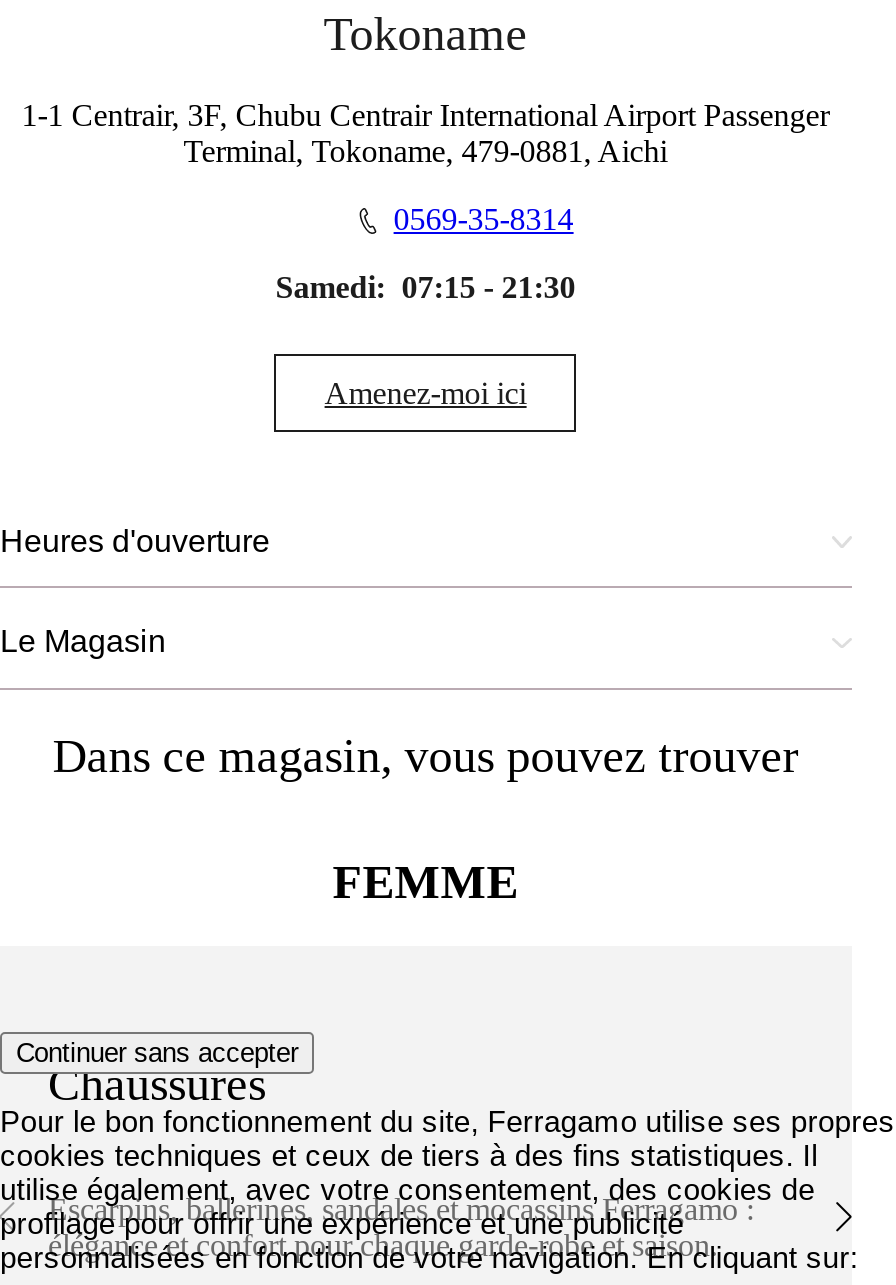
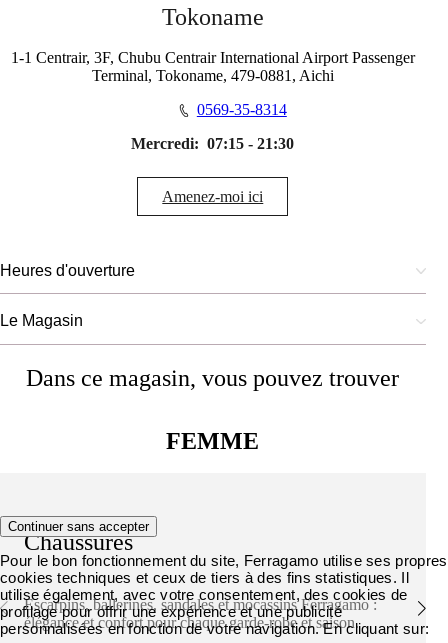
[276,270,576,304] Samedi: 07:15 - 21:30 -> [131,135,294,152] Mercredi: 07:15 - 21:30

